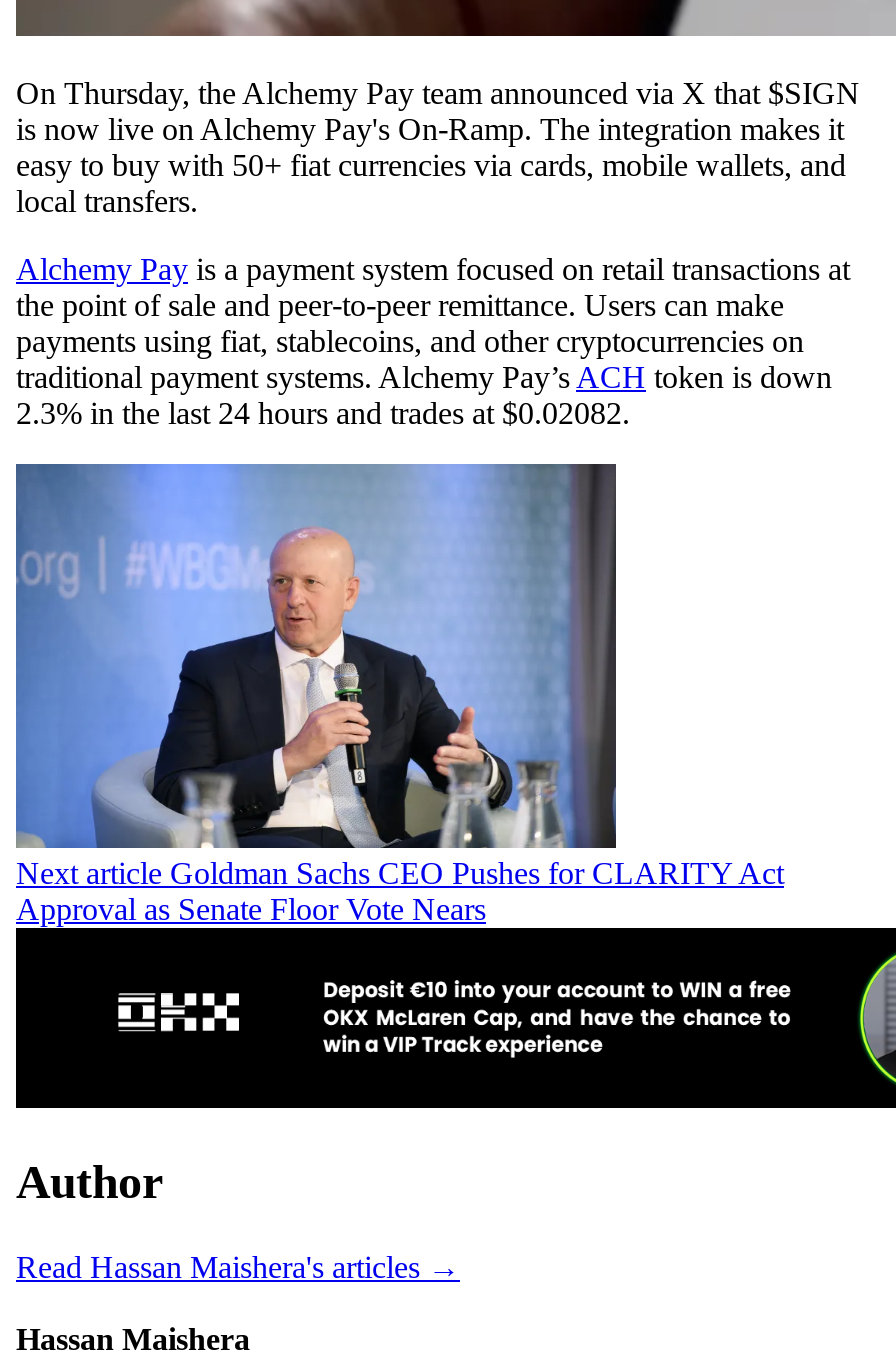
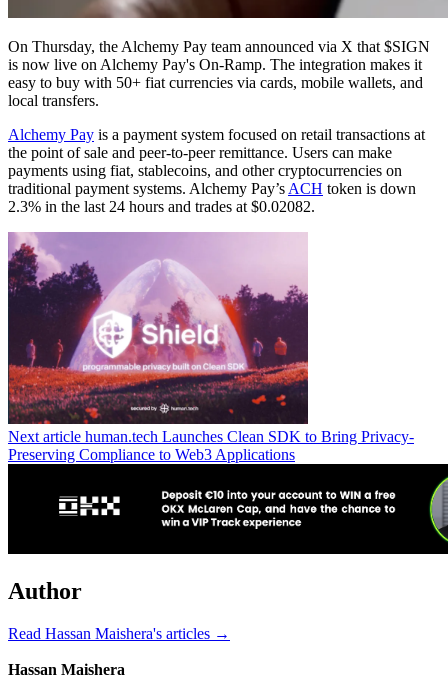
[14,462,784,926] [image] | Next article Goldman Sachs CEO Pushes for CLARITY Act | Approval as Senate Floor Vote Nears -> [7,232,414,463] [image] | Next article human.tech Launches Clean SDK to Bring Privacy- | Preserving Compliance to Web3 Applications

